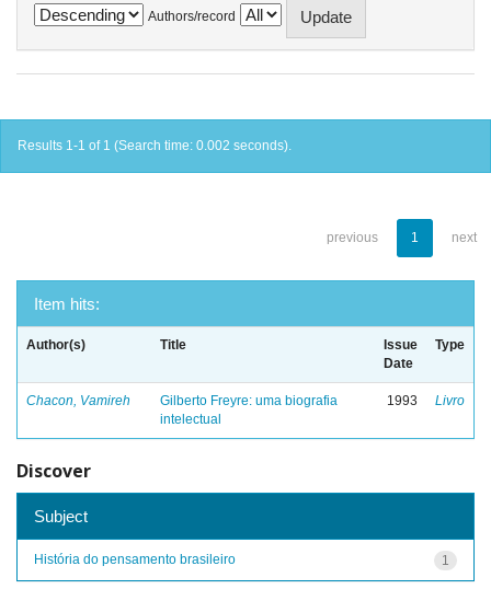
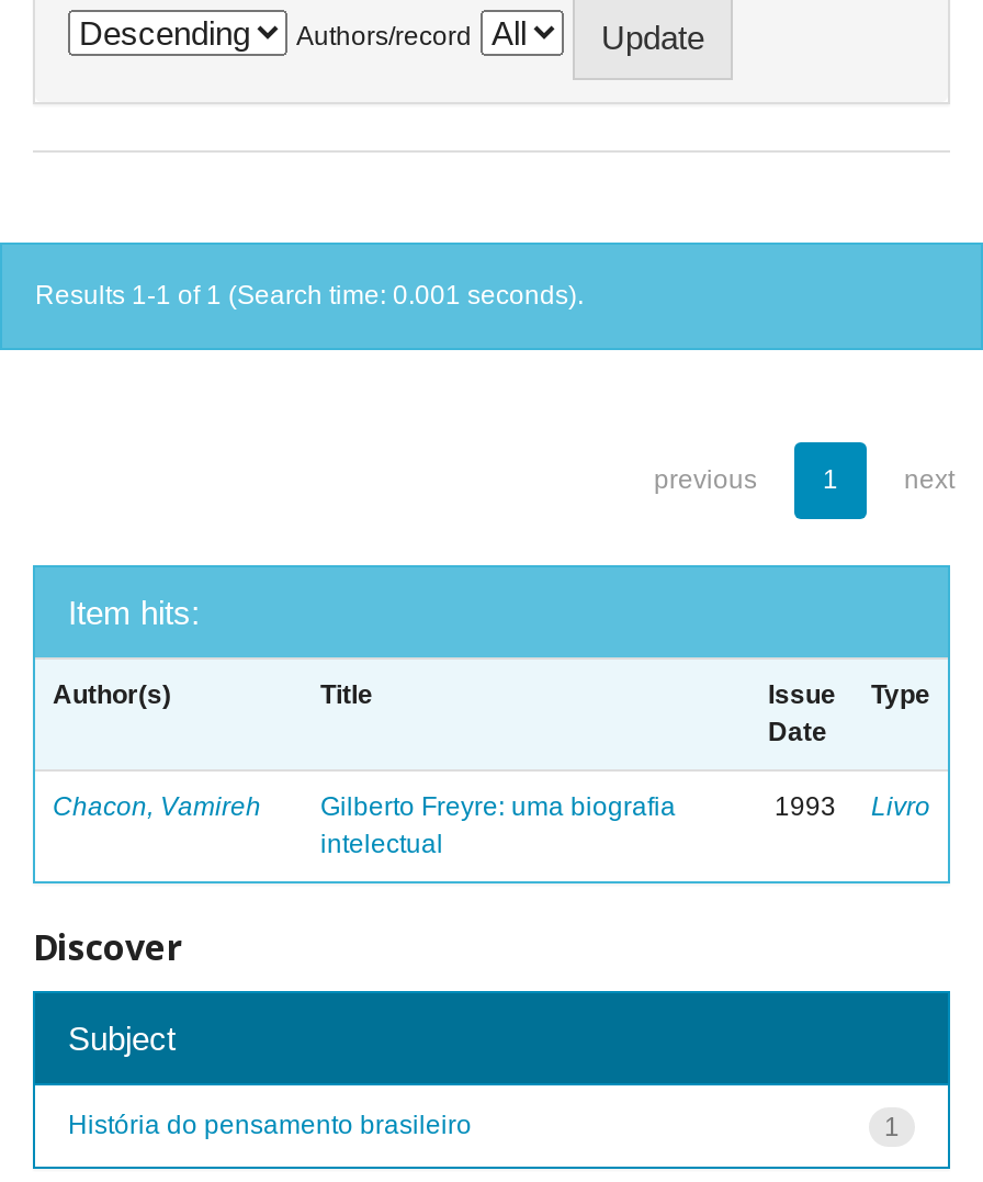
[18,138,292,153] Results 1-1 of 1 (Search time: 0.002 seconds). -> [35,280,584,311] Results 1-1 of 1 (Search time: 0.001 seconds).

